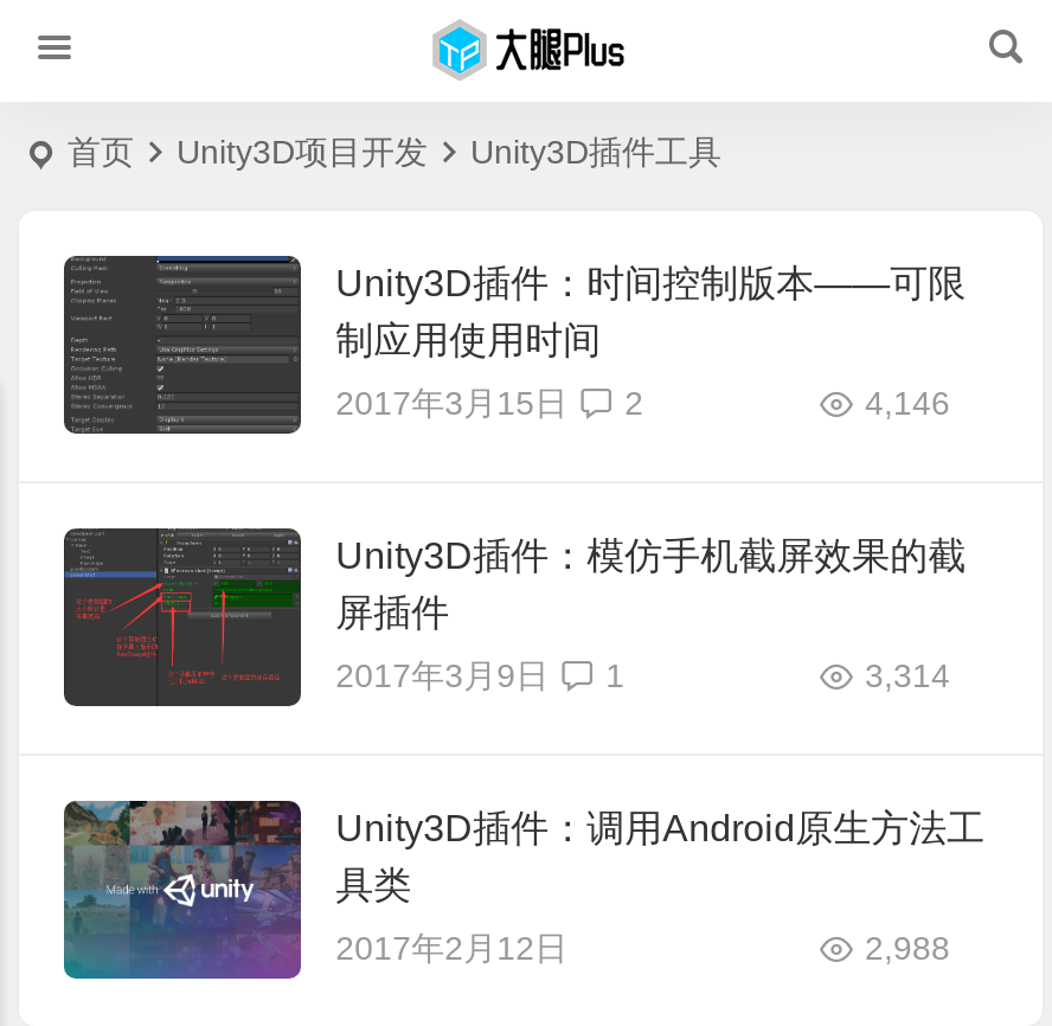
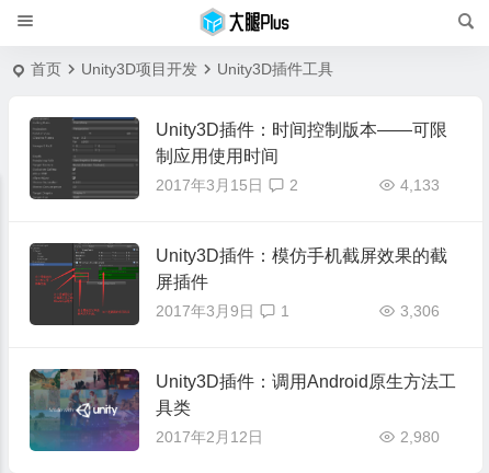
[865,384,950,422] 4,146 -> [400,176,440,194] 4,133
[865,656,950,694] 3,314 -> [400,302,440,320] 3,306
[865,929,950,967] 2,988 -> [400,428,440,446] 2,980

